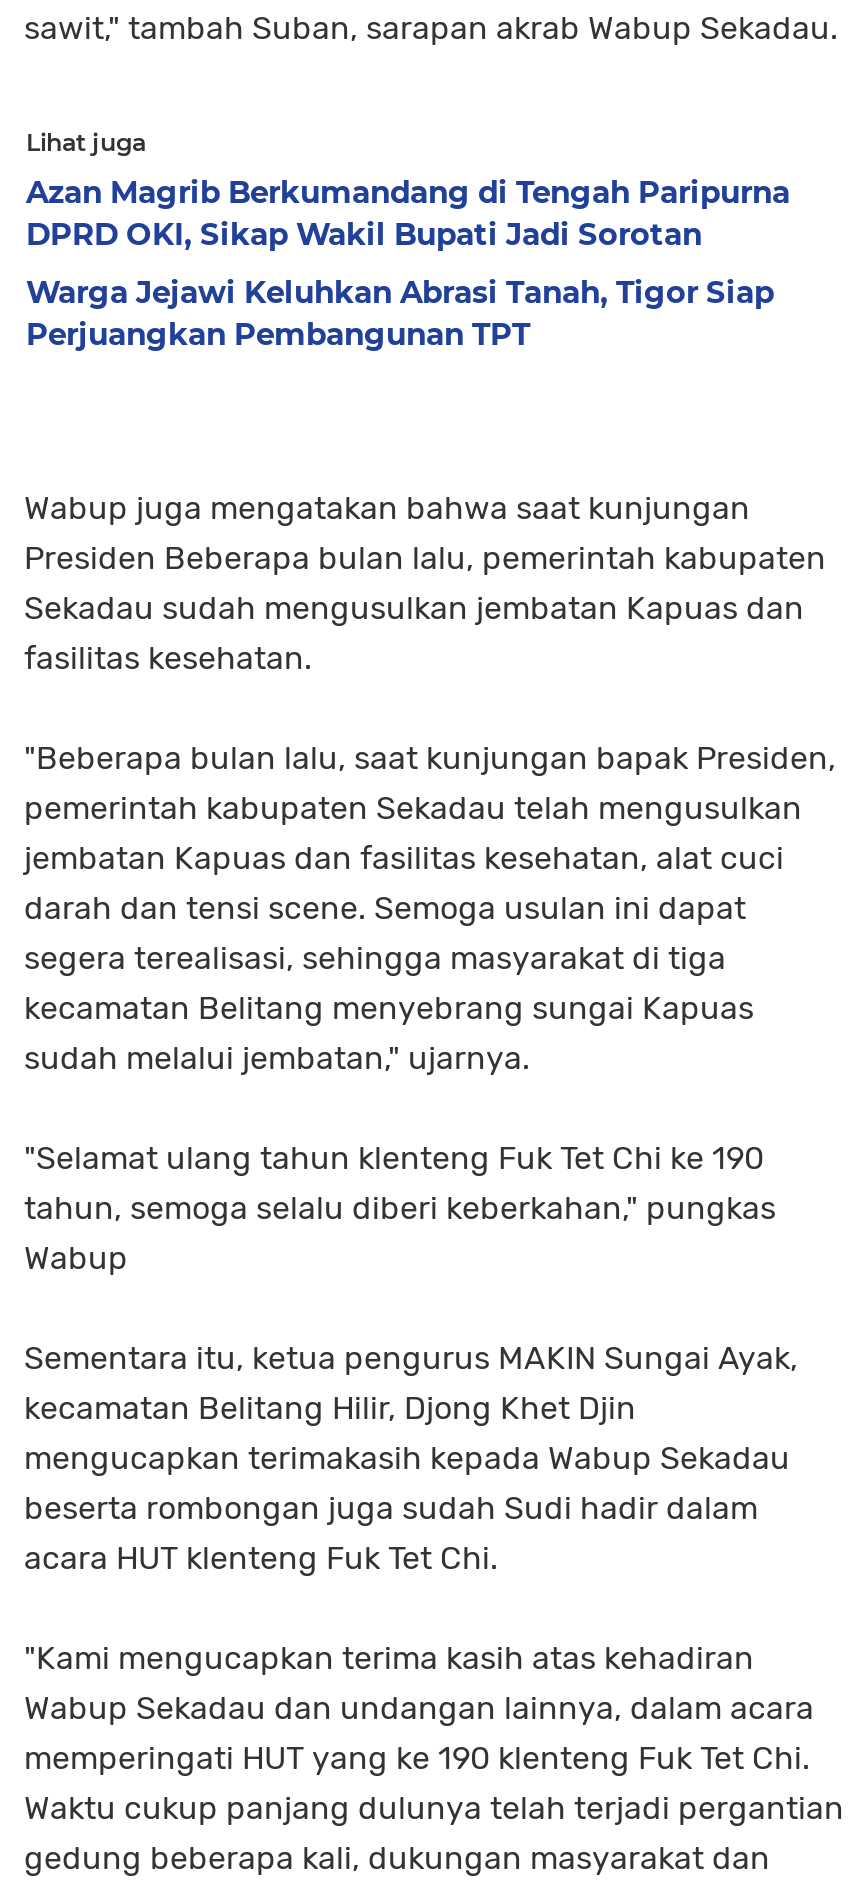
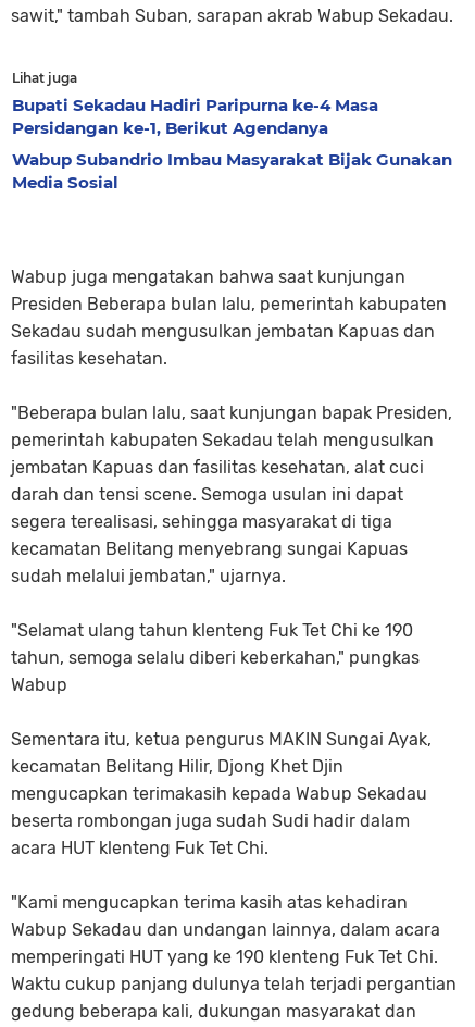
[26,173,790,253] Azan Magrib Berkumandang di Tengah Paripurna | DPRD OKI, Sikap Wakil Bupati Jadi Sorotan -> [12,95,378,138] Bupati Sekadau Hadiri Paripurna ke-4 Masa | Persidangan ke-1, Berikut Agendanya
[26,273,774,353] Warga Jejawi Keluhkan Abrasi Tanah, Tigor Siap | Perjuangkan Pembangunan TPT -> [12,149,452,193] Wabup Subandrio Imbau Masyarakat Bijak Gunakan | Media Sosial

